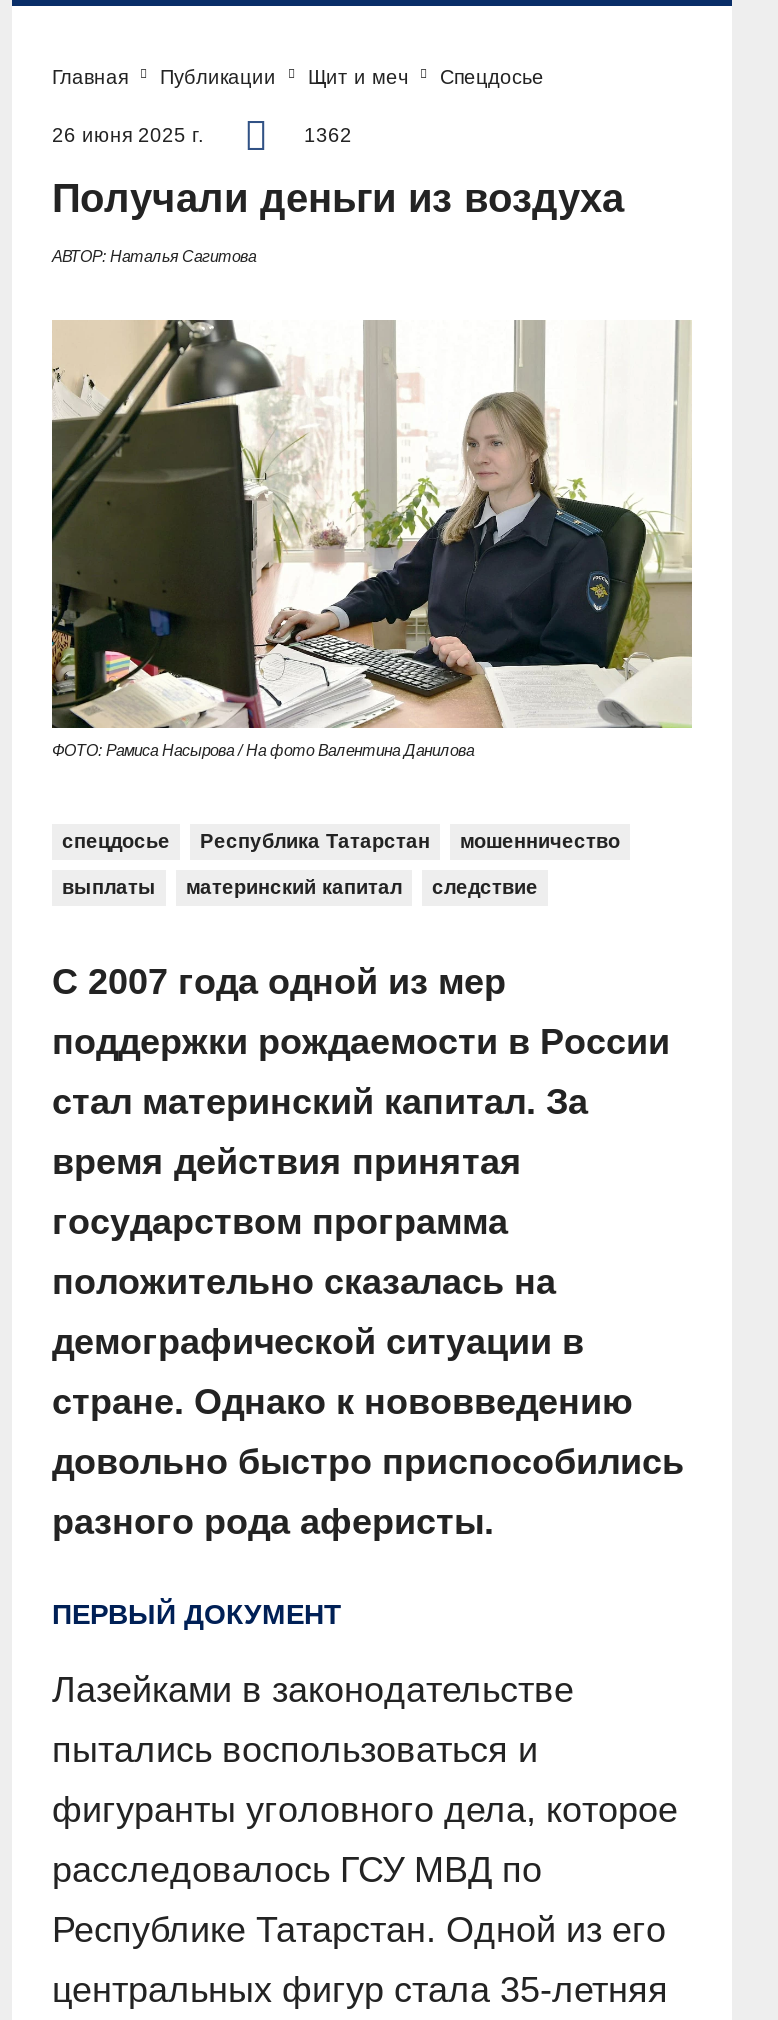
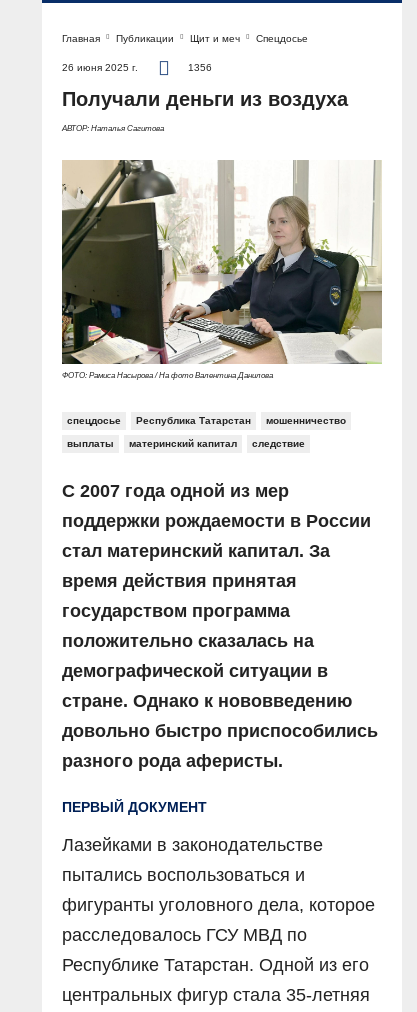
[304,124,352,146] 1362 -> [188,62,212,73] 1356

